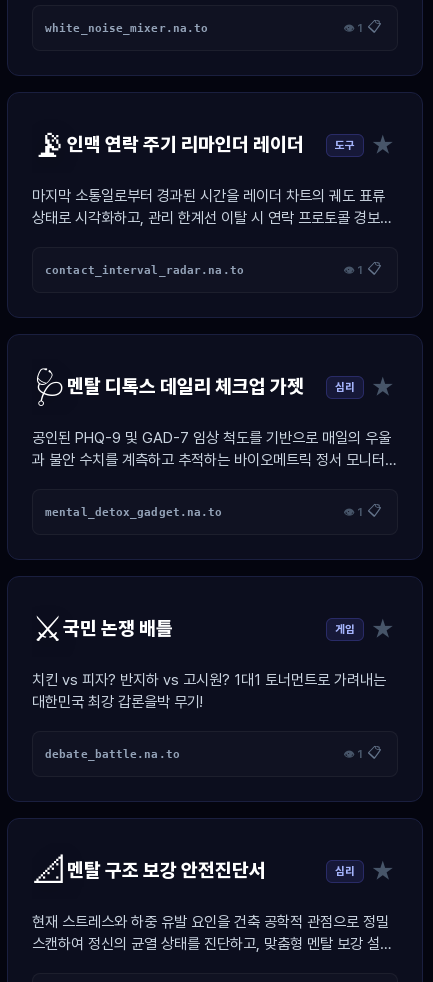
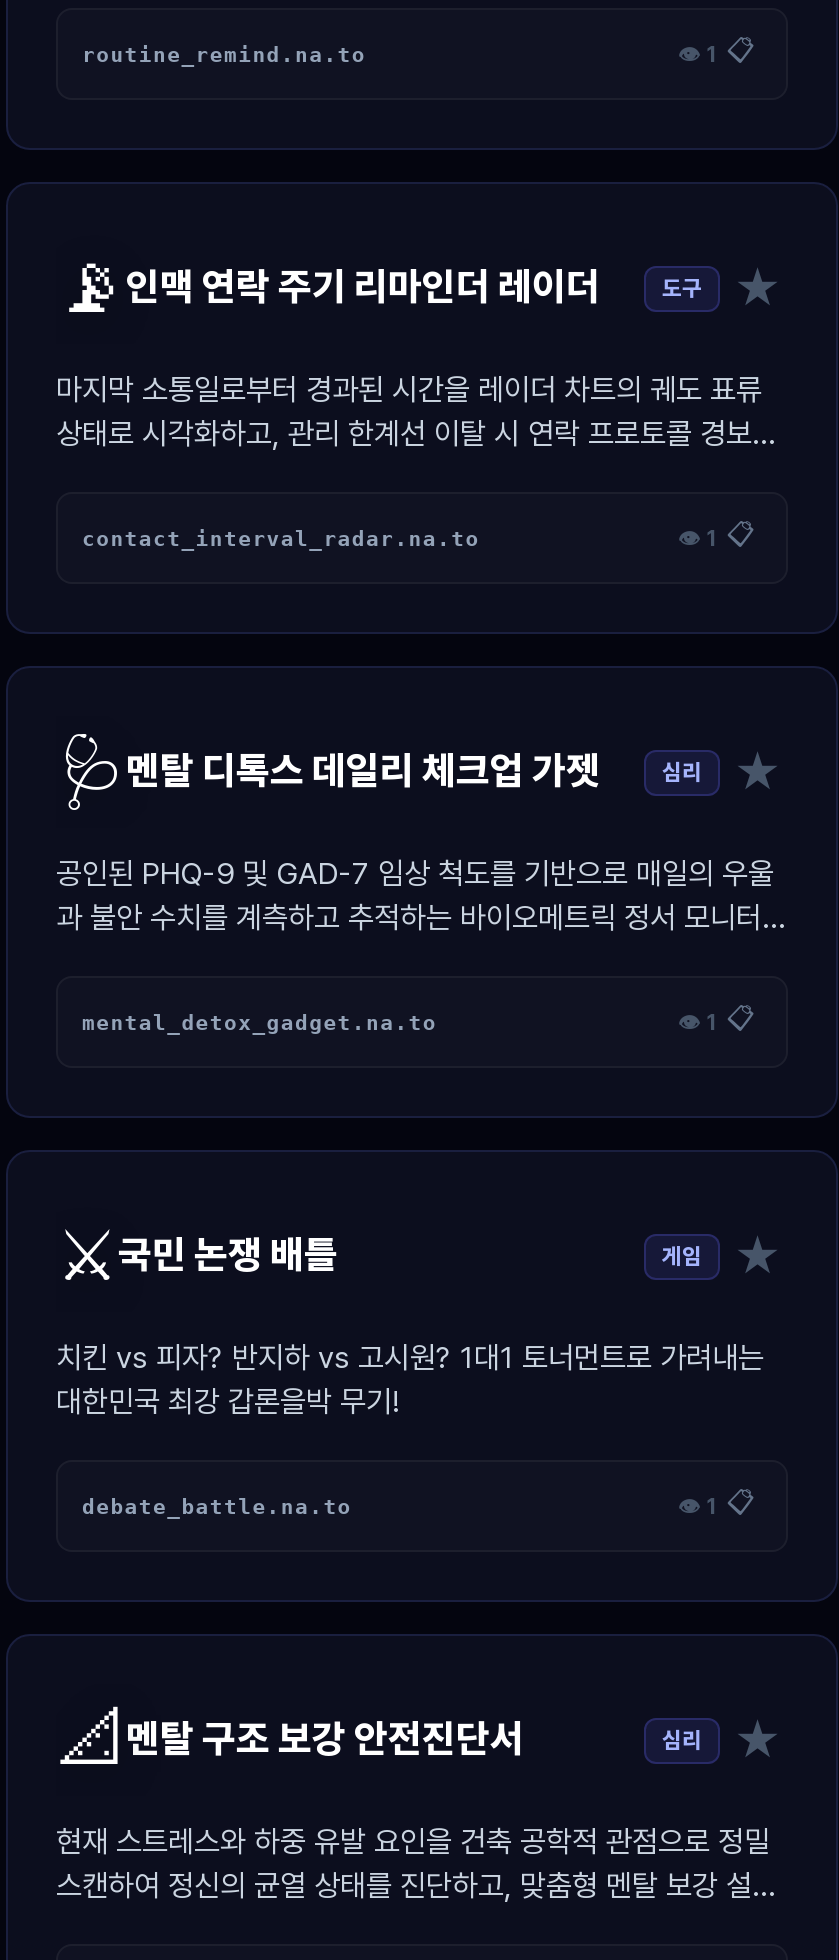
[45,21,208,34] white_noise_mixer.na.to -> [82,41,366,67] routine_remind.na.to

